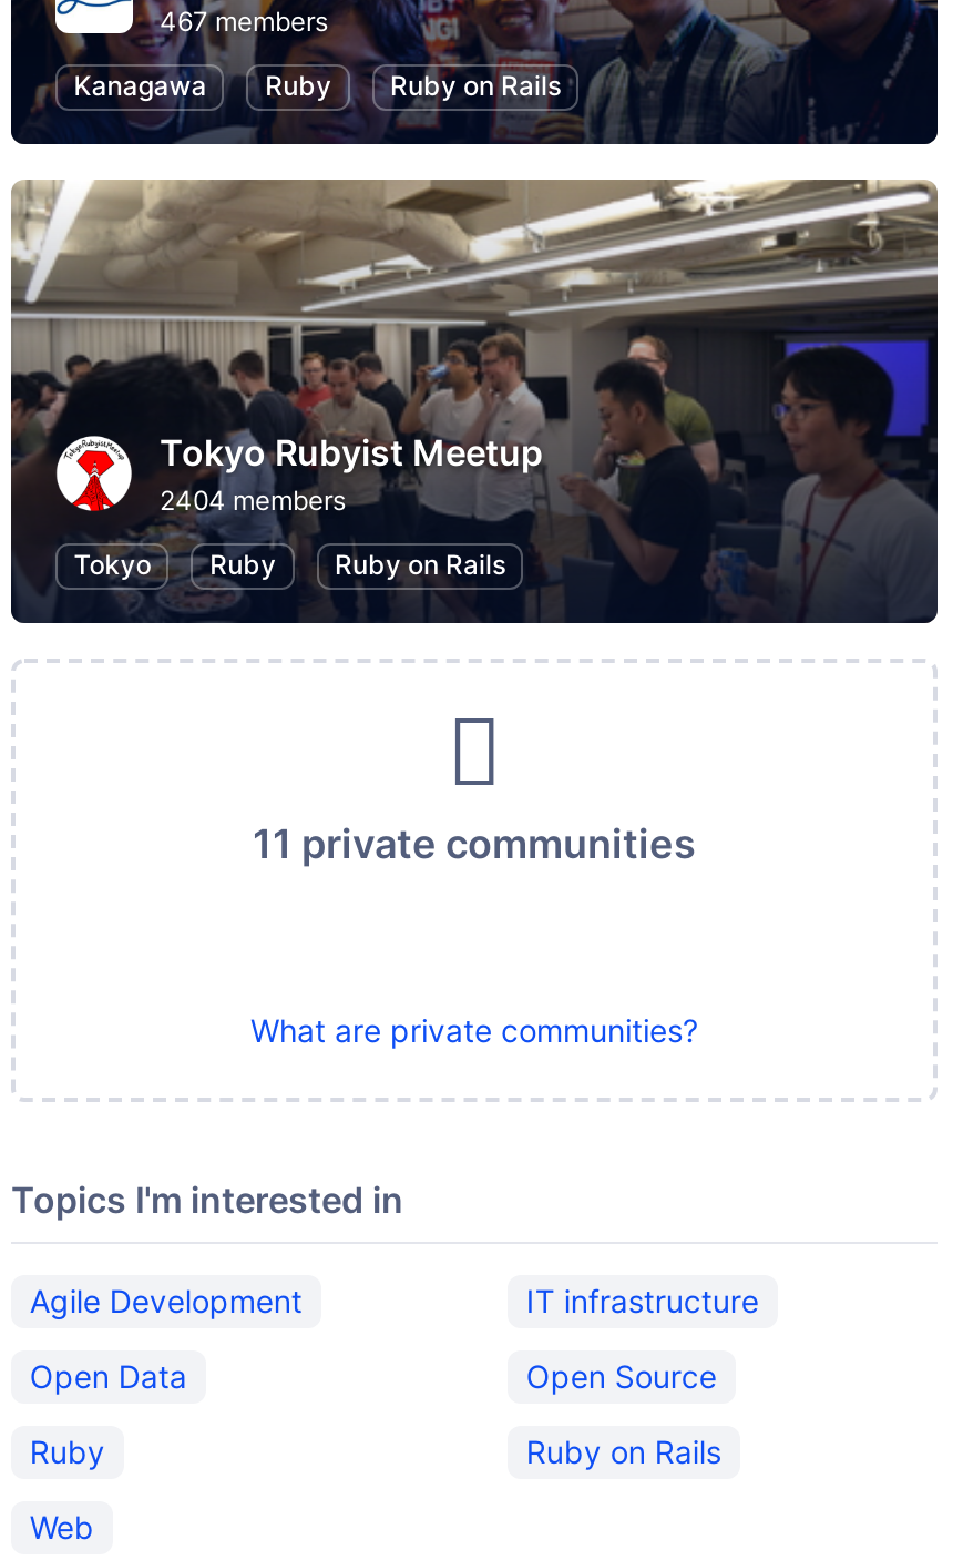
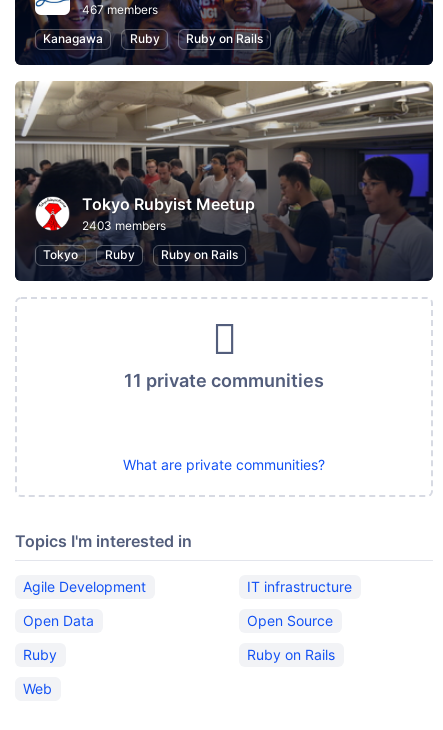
[160,484,346,518] 2404 members -> [82,218,166,233] 2403 members

